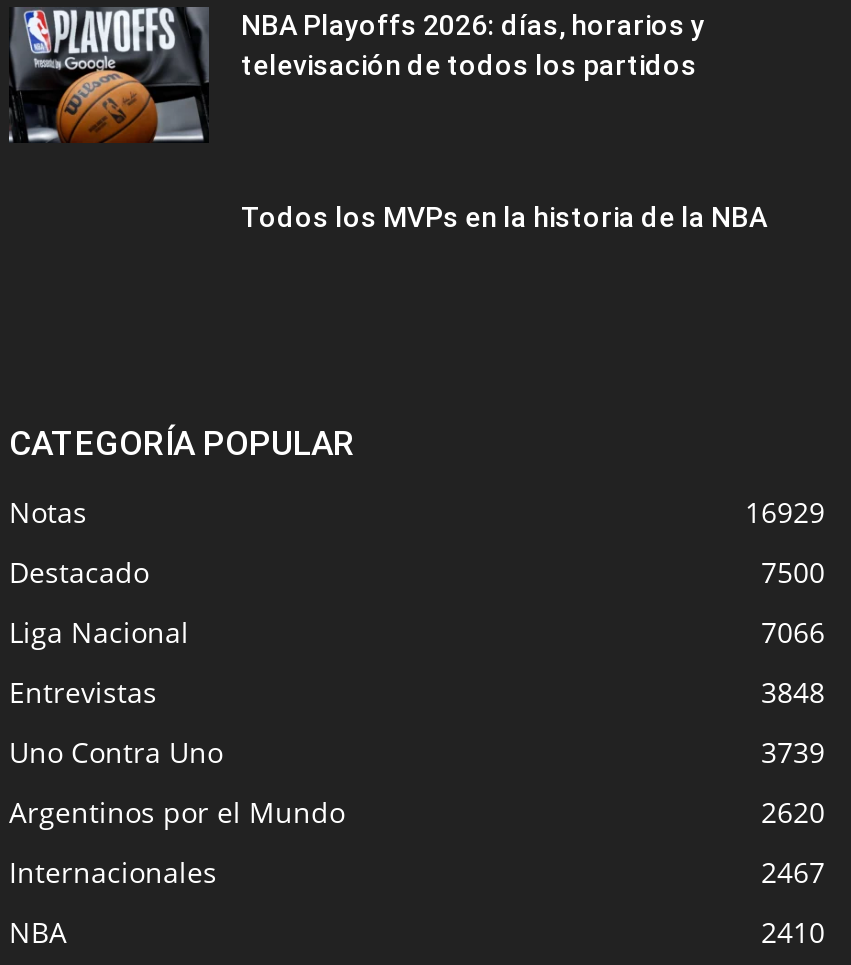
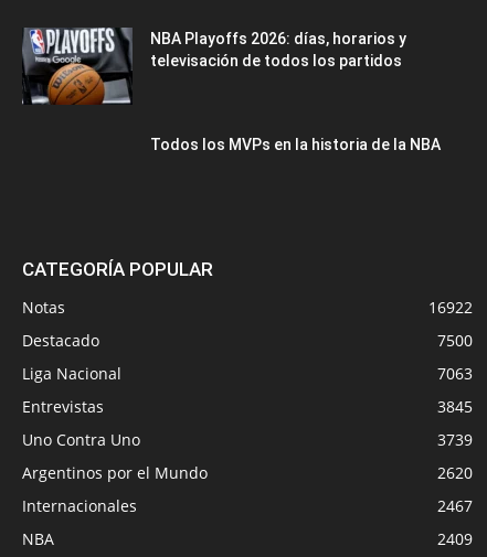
[745,493,825,531] 16929 -> [428,297,473,318] 16922
[761,613,825,651] 7066 -> [437,363,473,384] 7063
[761,673,825,711] 3848 -> [437,396,473,417] 3845
[761,913,825,951] 2410 -> [437,528,473,549] 2409

